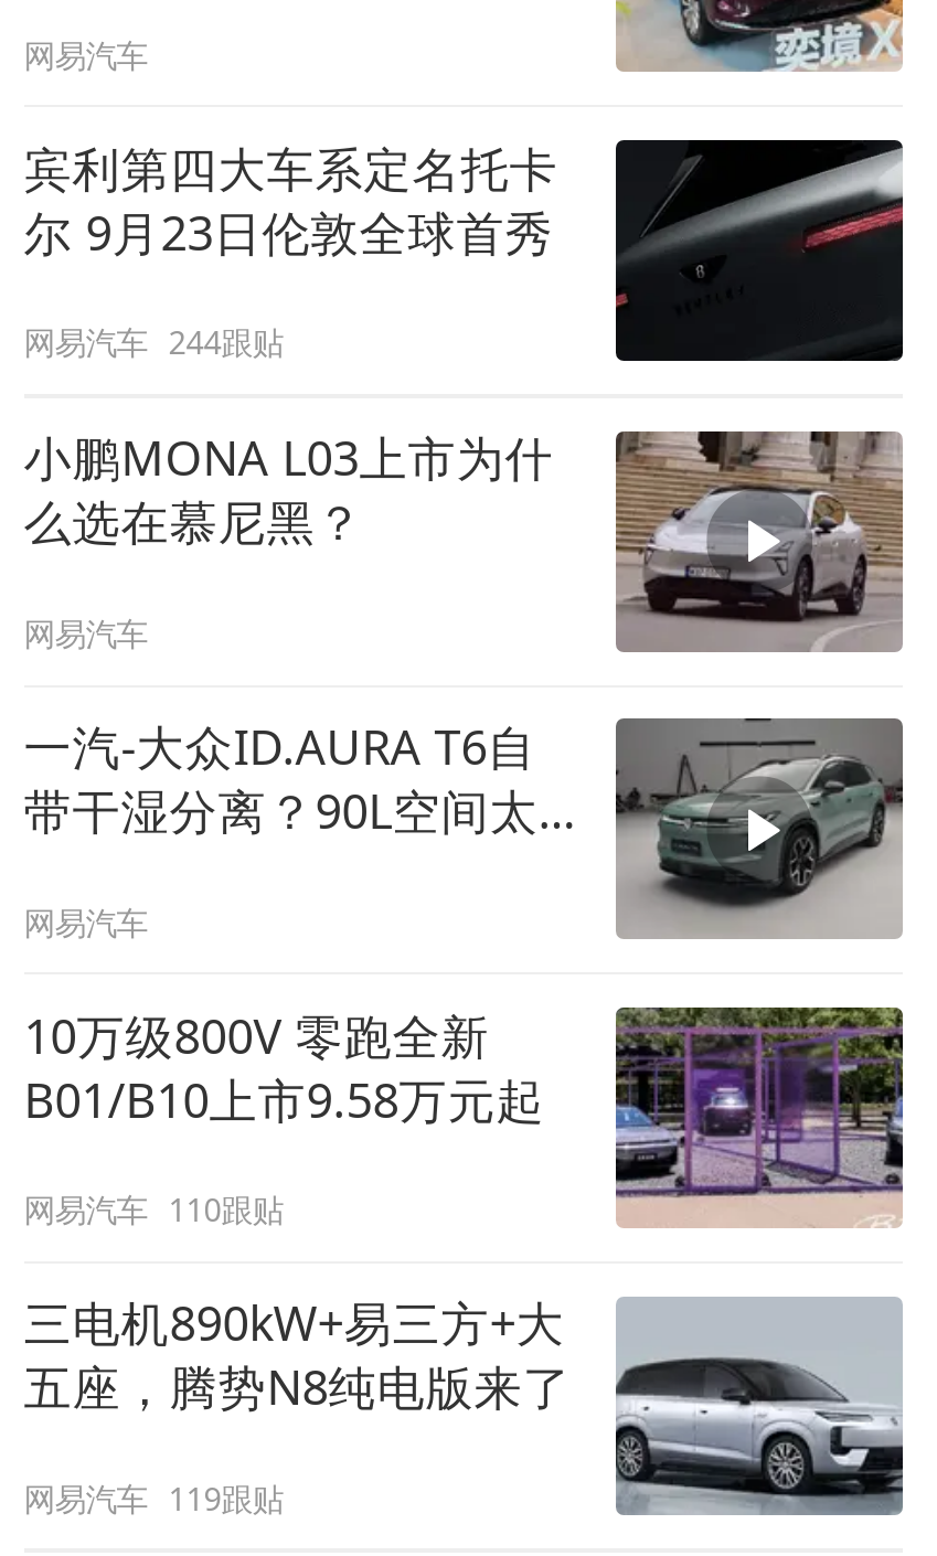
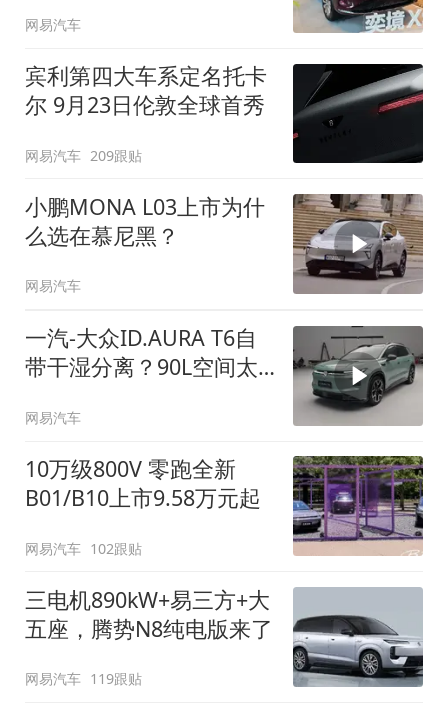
[24,322,283,364] 网易汽车 244跟贴 -> [25,146,142,165] 网易汽车 209跟贴
[24,1189,283,1231] 网易汽车 110跟贴 -> [25,539,142,558] 网易汽车 102跟贴

